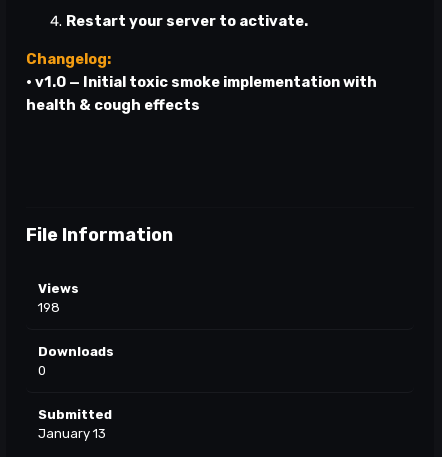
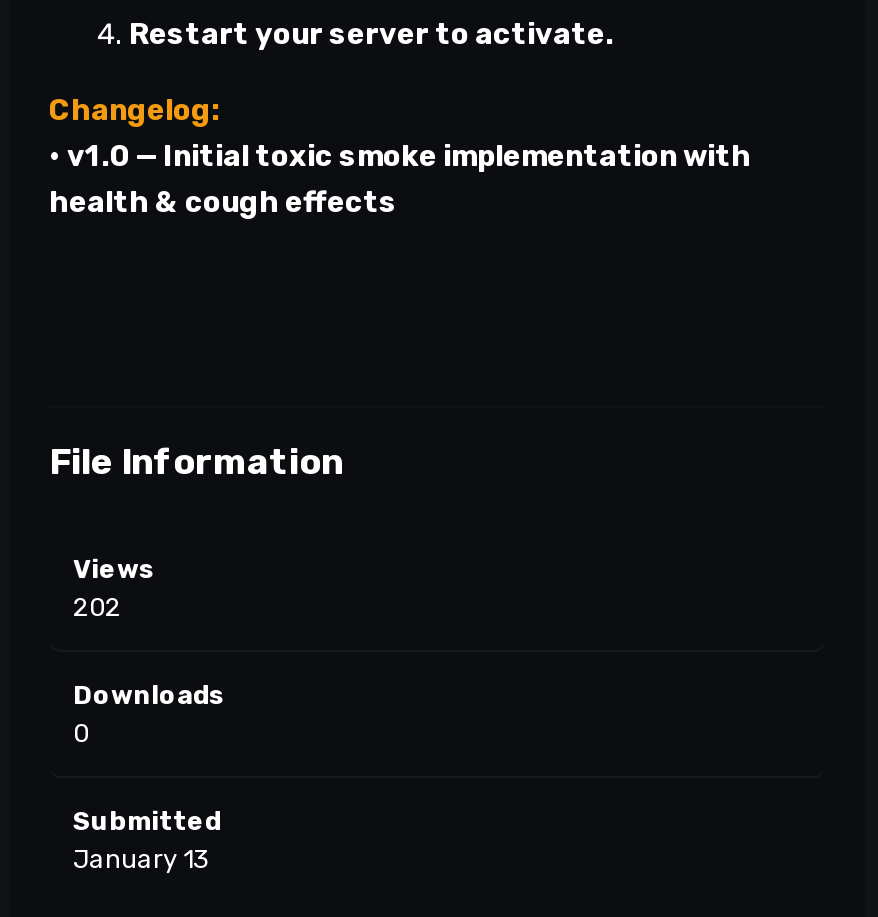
[38,299,60,314] 198 -> [73,591,121,621] 202

